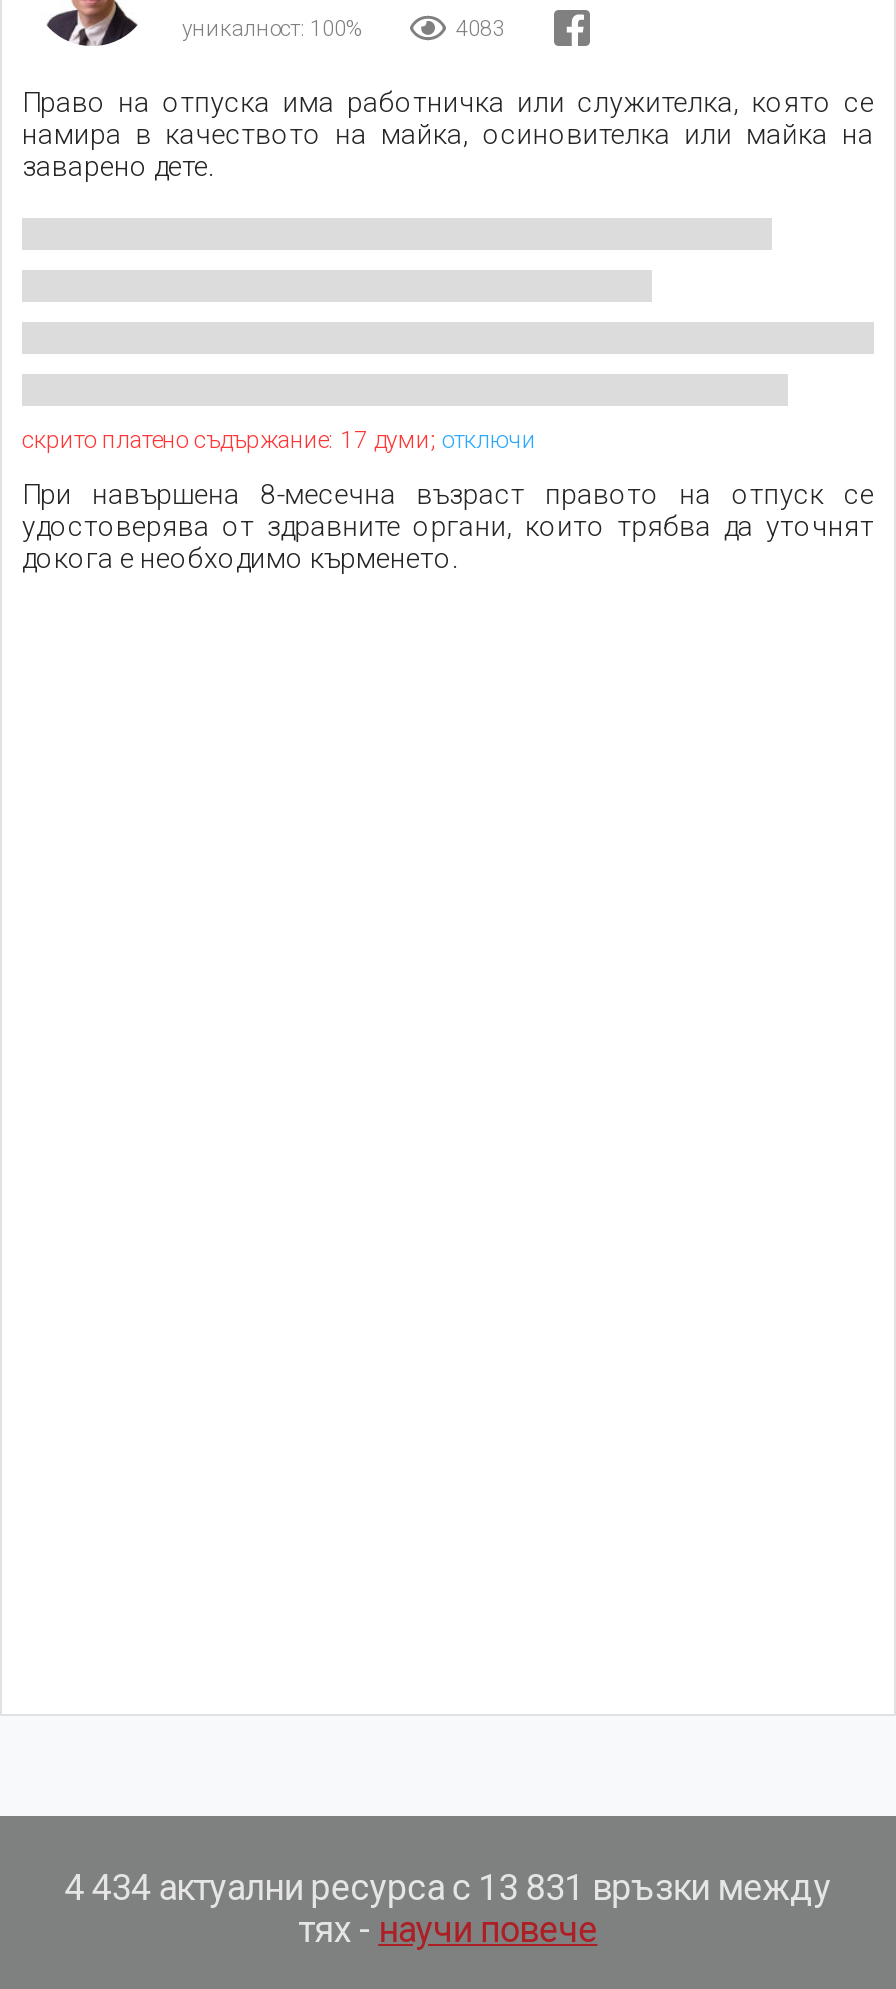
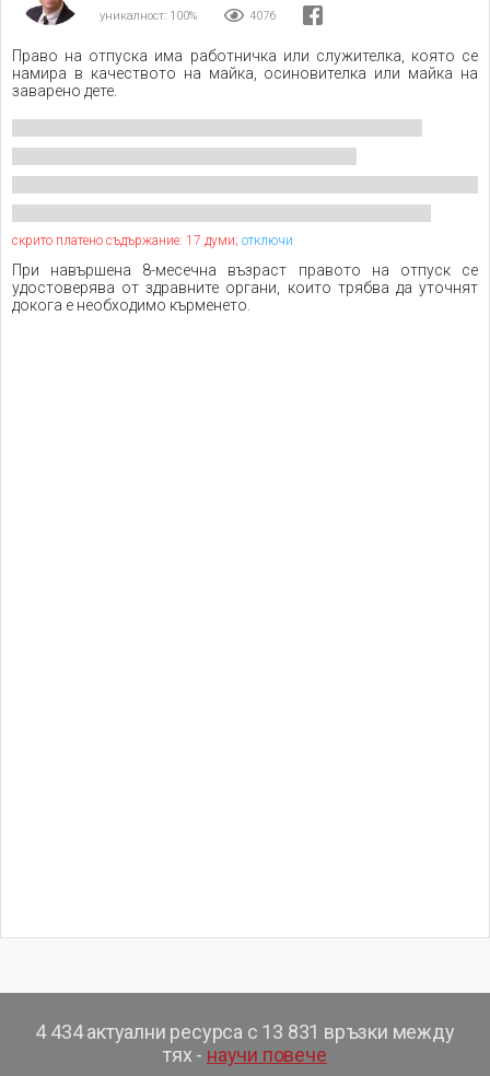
[456,15,504,41] 4083 -> [249,8,276,22] 4076

